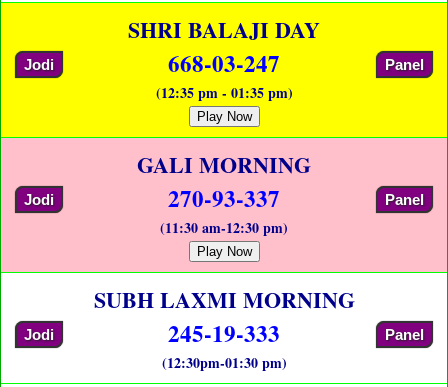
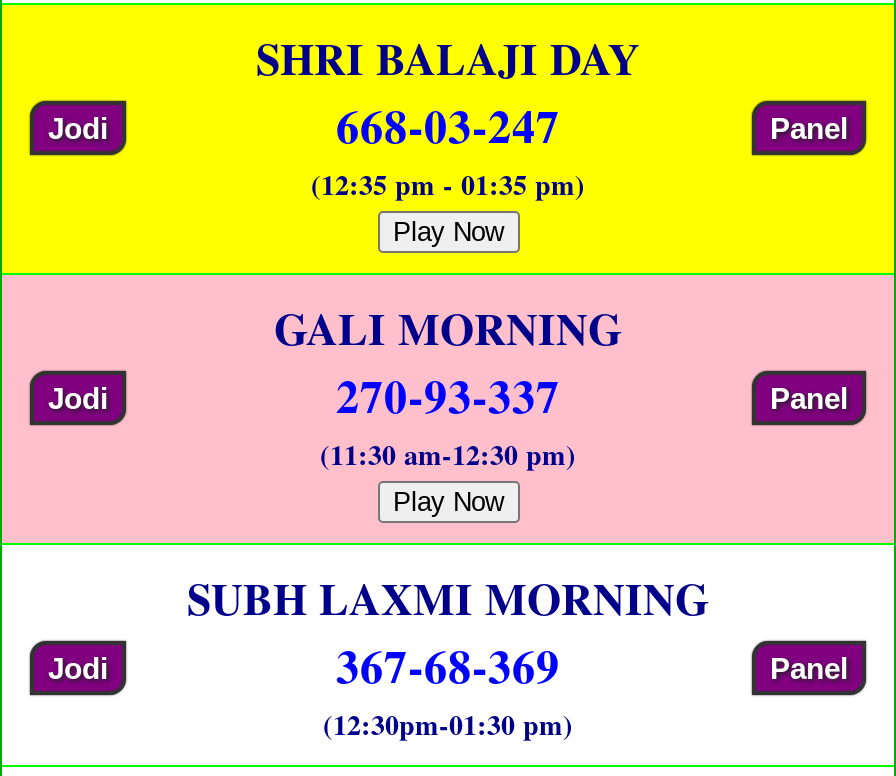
[168,316,280,350] 245-19-333 -> [336,631,560,699] 367-68-369

